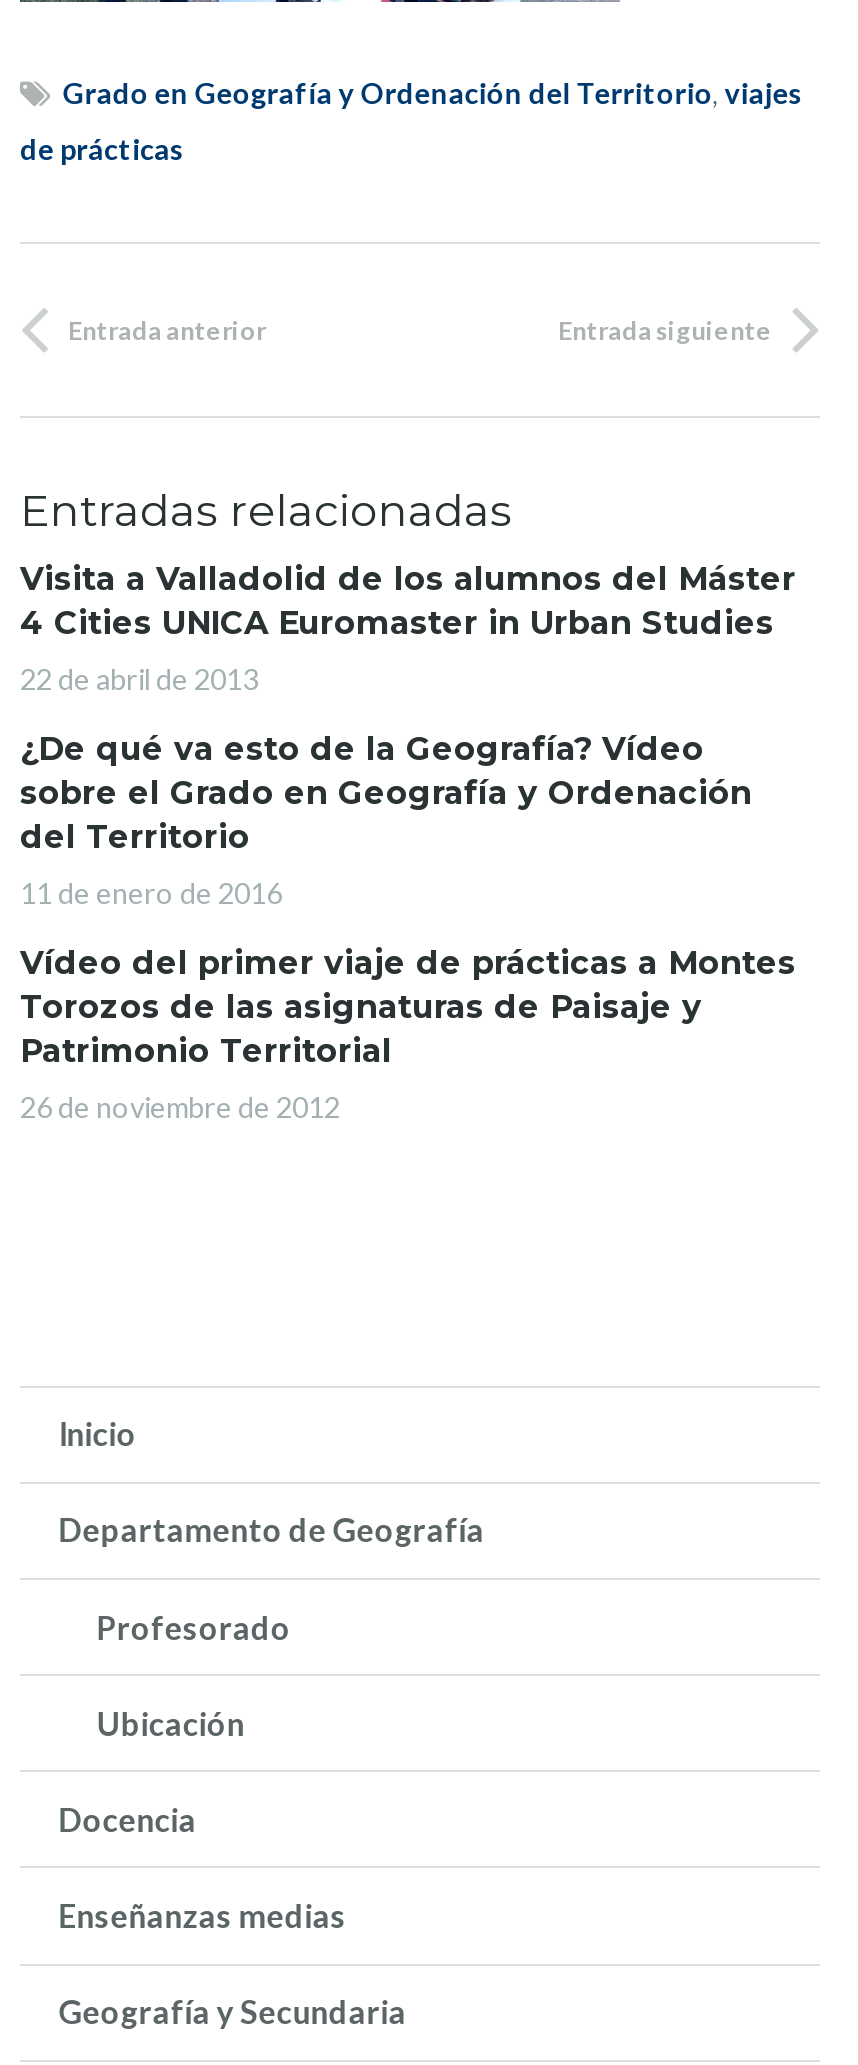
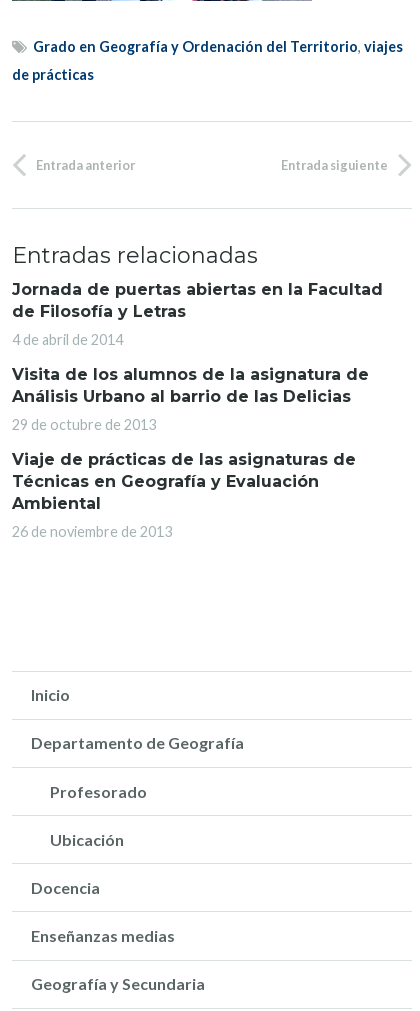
[20,560,796,642] Visita a Valladolid de los alumnos del Máster | 4 Cities UNICA Euromaster in Urban Studies -> [12,280,383,321] Jornada de puertas abiertas en la Facultad | de Filosofía y Letras
[20,662,258,696] 22 de abril de 2013 -> [12,331,123,348] 4 de abril de 2014
[20,730,752,856] ¿De qué va esto de la Geografía? Vídeo | sobre el Grado en Geografía y Ordenación | del Territorio -> [12,365,369,406] Visita de los alumnos de la asignatura de | Análisis Urbano al barrio de las Delicias
[20,876,282,910] 11 de enero de 2016 -> [12,416,156,433] 29 de octubre de 2013
[20,943,796,1069] Vídeo del primer viaje de prácticas a Montes | Torozos de las asignaturas de Paisaje y | Patrimonio Territorial -> [12,449,356,512] Viaje de prácticas de las asignaturas de | Técnicas en Geografía y Evaluación | Ambiental
[20,1089,340,1123] 26 de noviembre de 2012 -> [12,523,172,540] 26 de noviembre de 2013

